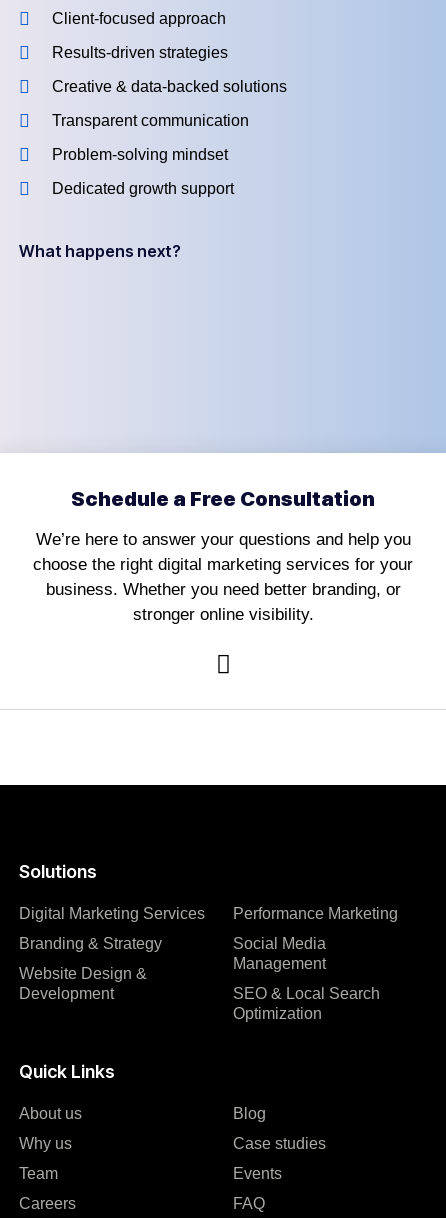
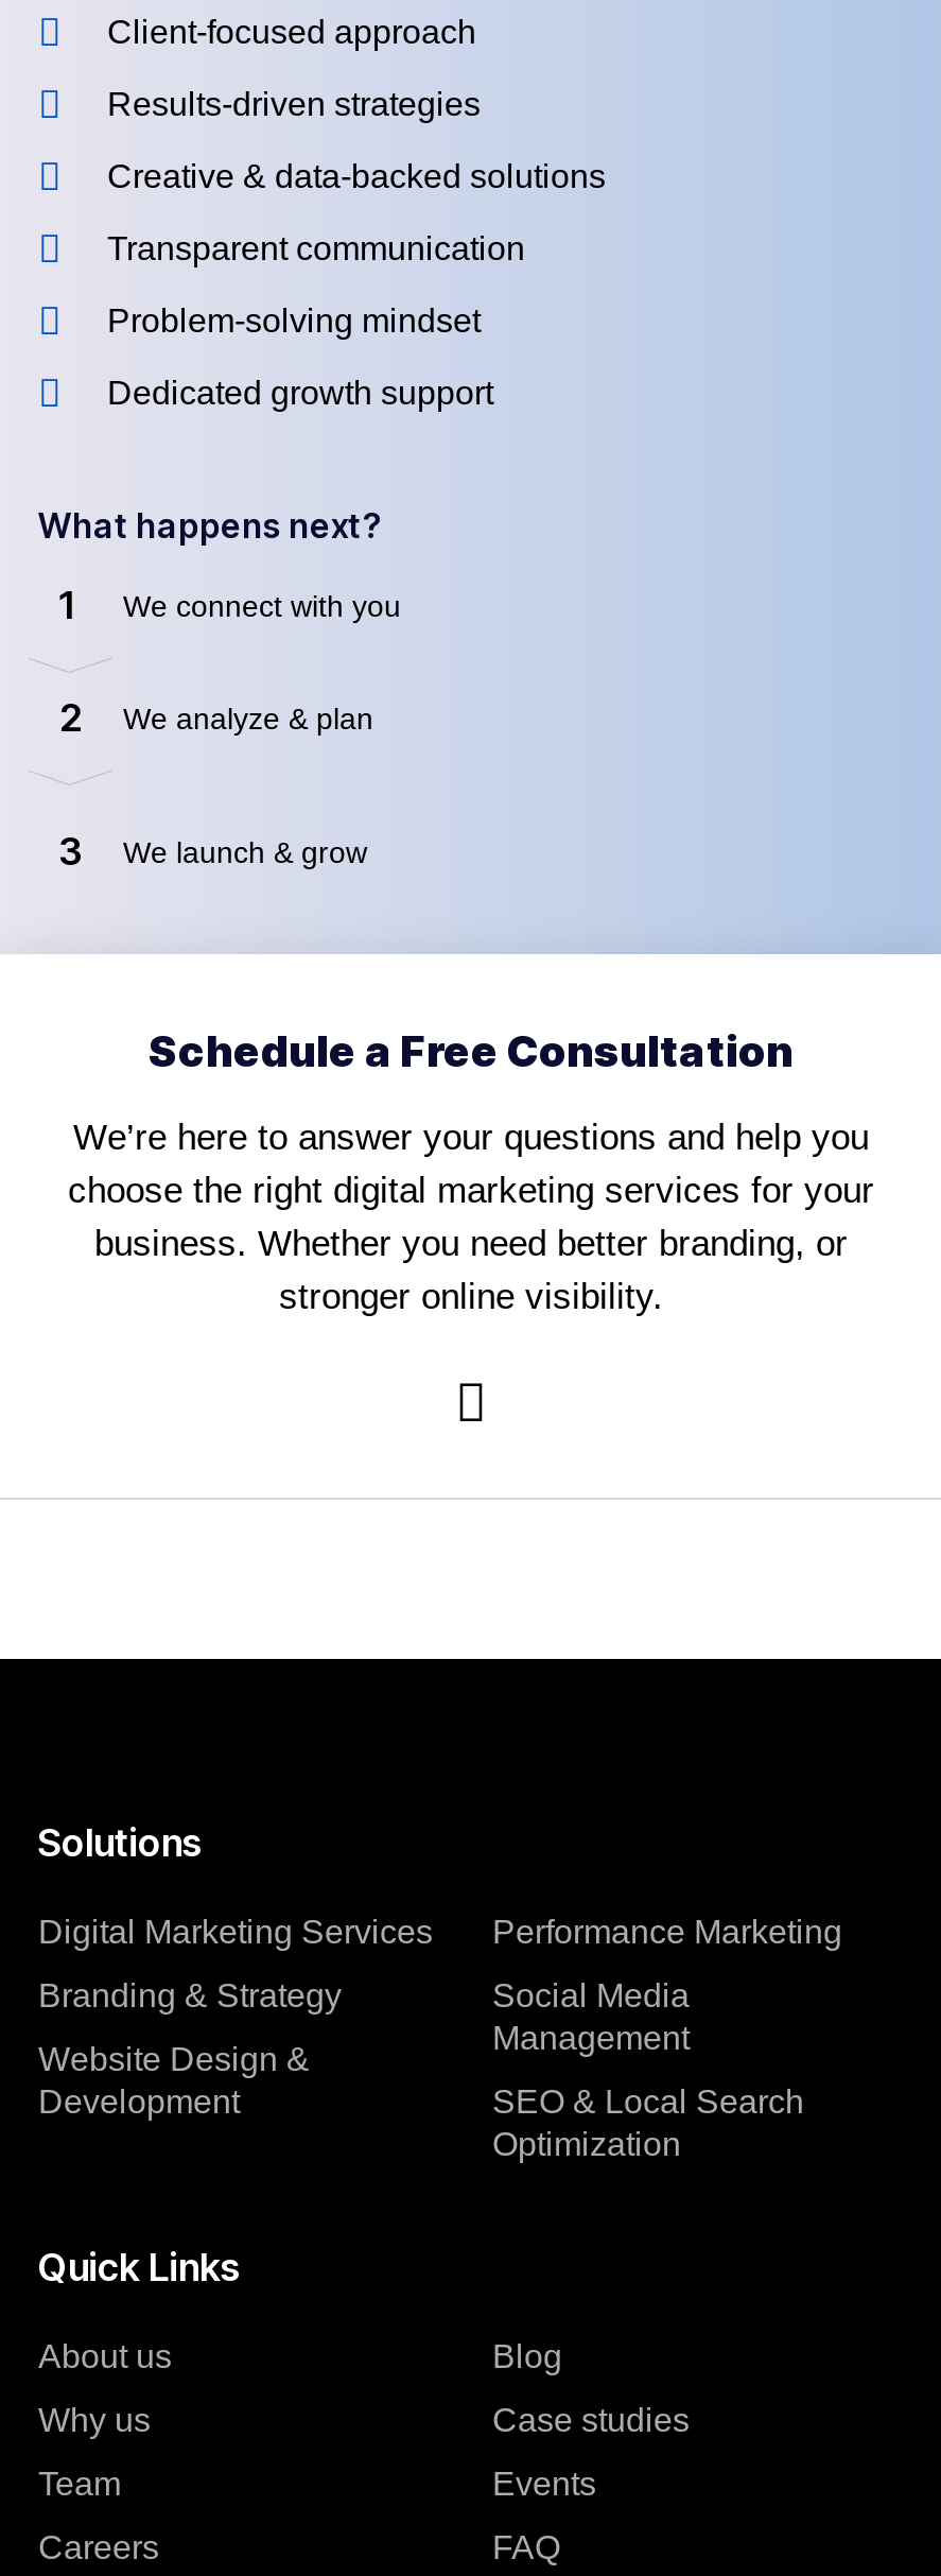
none -> [59,582,401,872] 1 | We connect with you | 2 | We analyze & plan | 3 | We launch & grow

